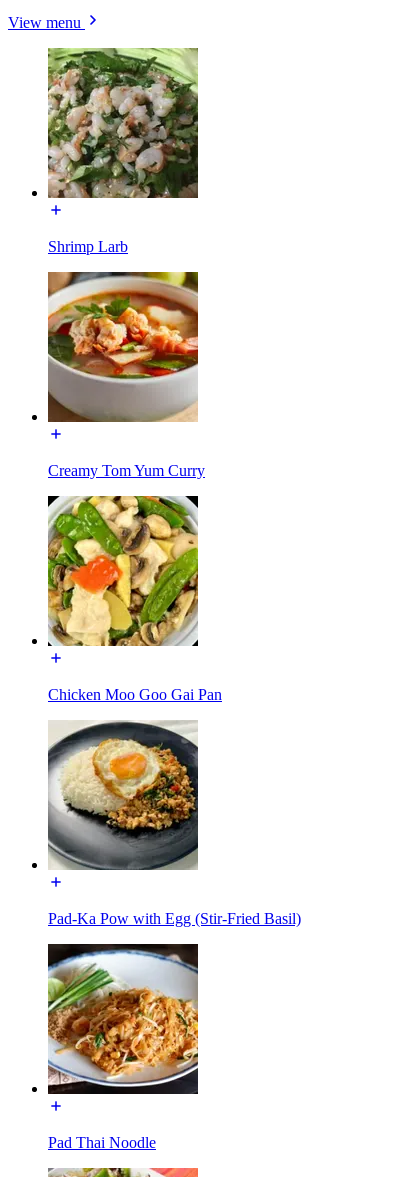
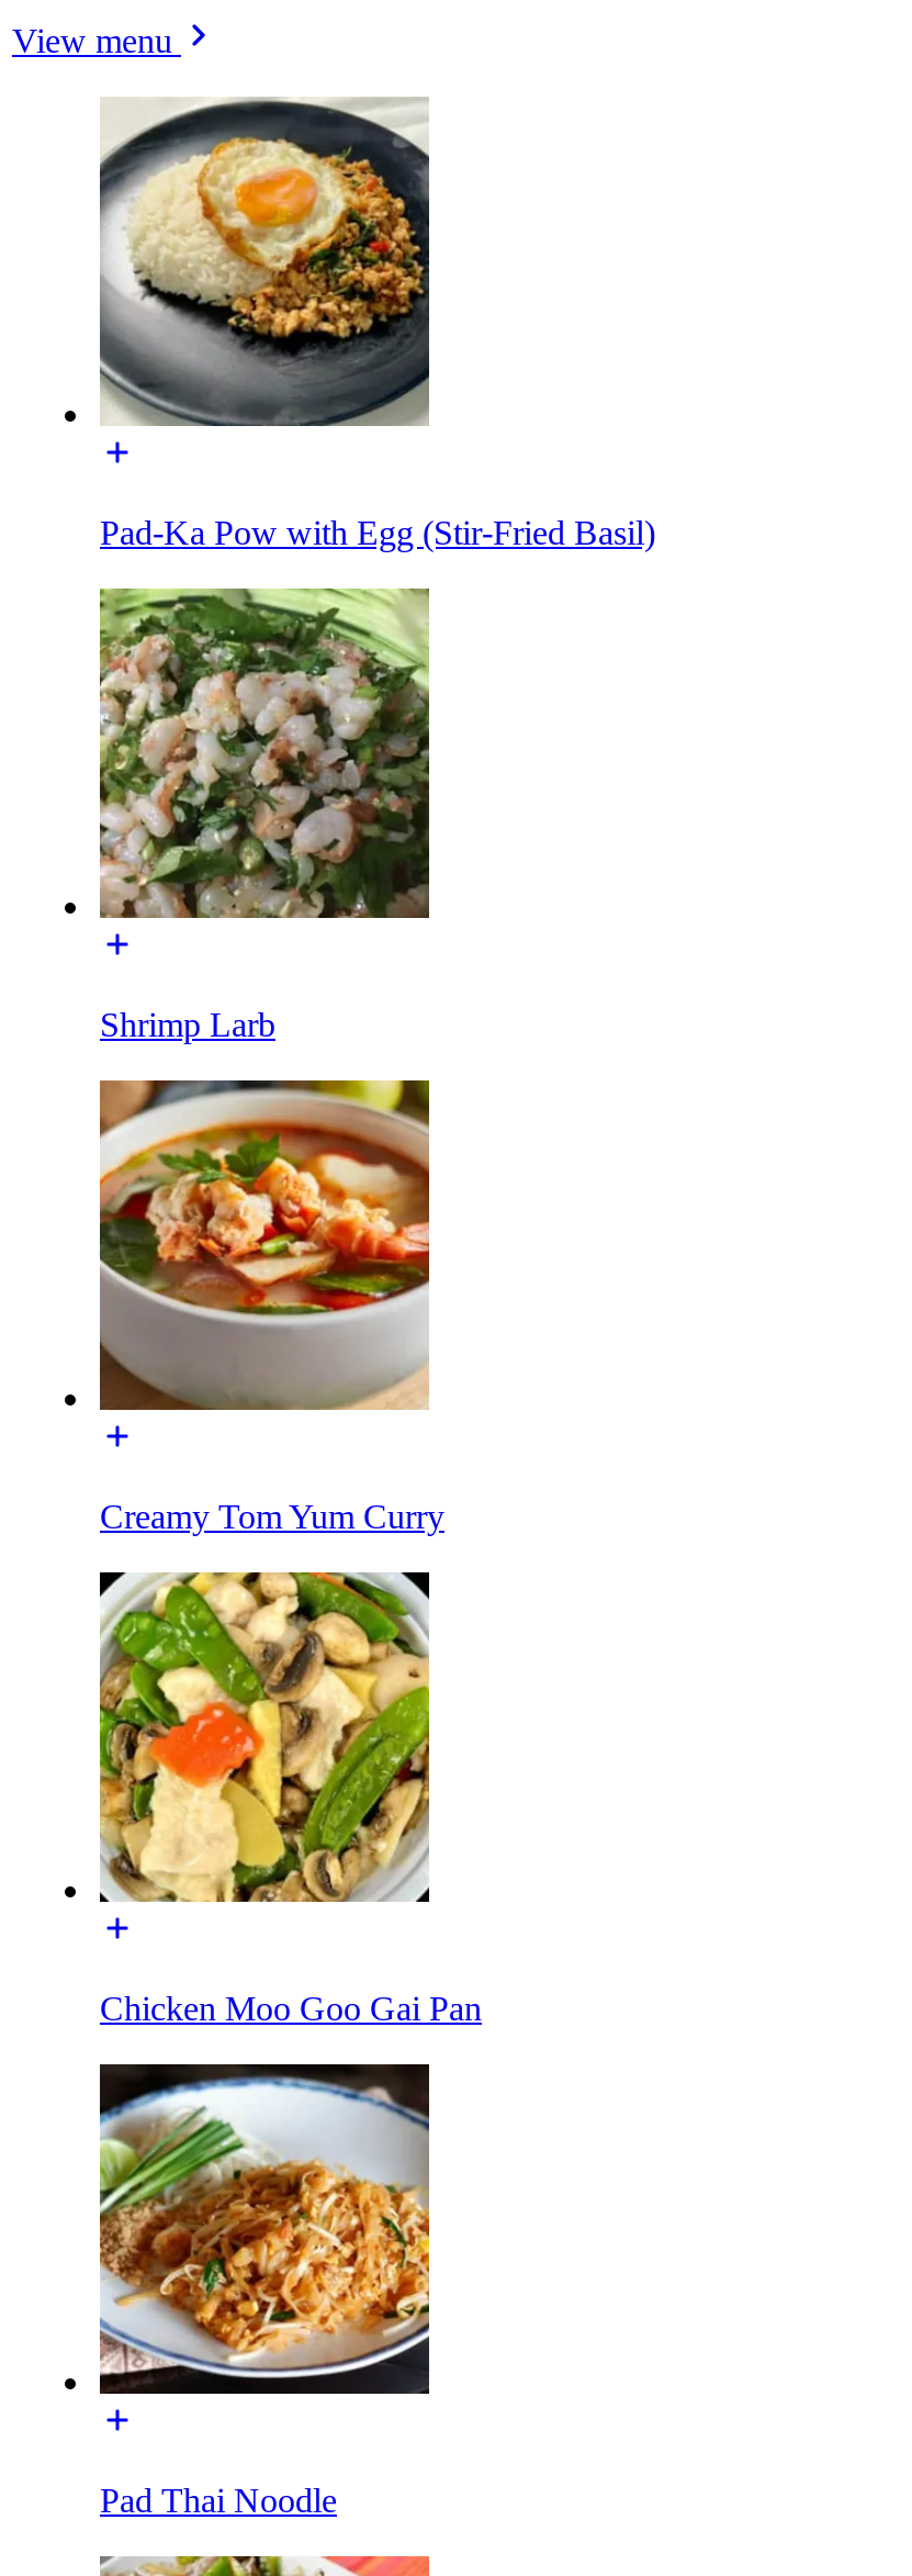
moved [46,46,222,703] -> [95,584,482,2026]: [image] | Shrimp Larb | Creamy Tom Yum Curry | Chicken Moo Goo Gai Pan
moved [47,720,301,927] -> [98,97,655,551]: [image] | Pad-Ka Pow with Egg (Stir-Fried Basil)

